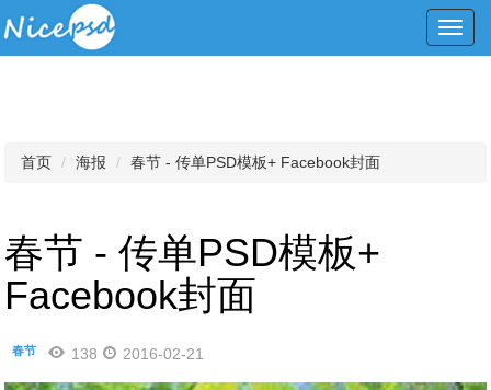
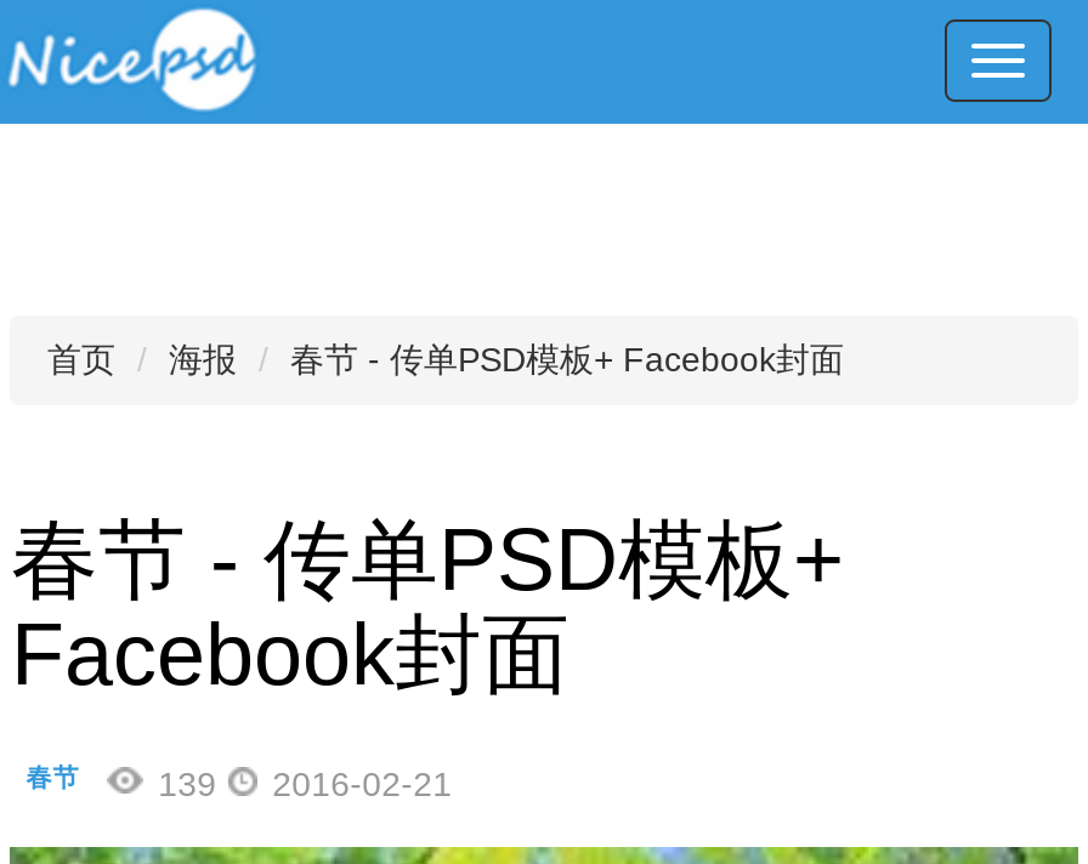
[71,345,204,363] 138 2016-02-21 -> [158,765,452,804] 139 2016-02-21

